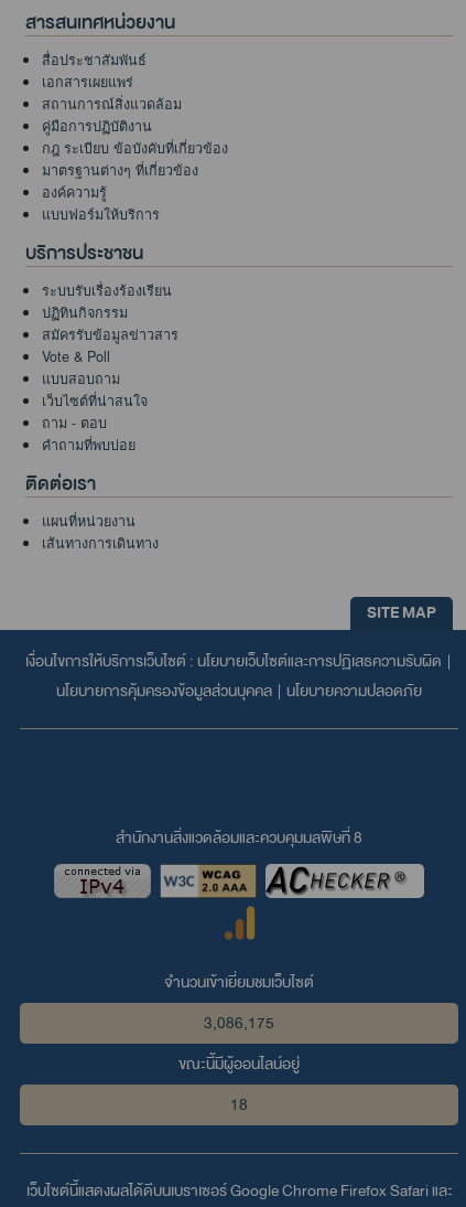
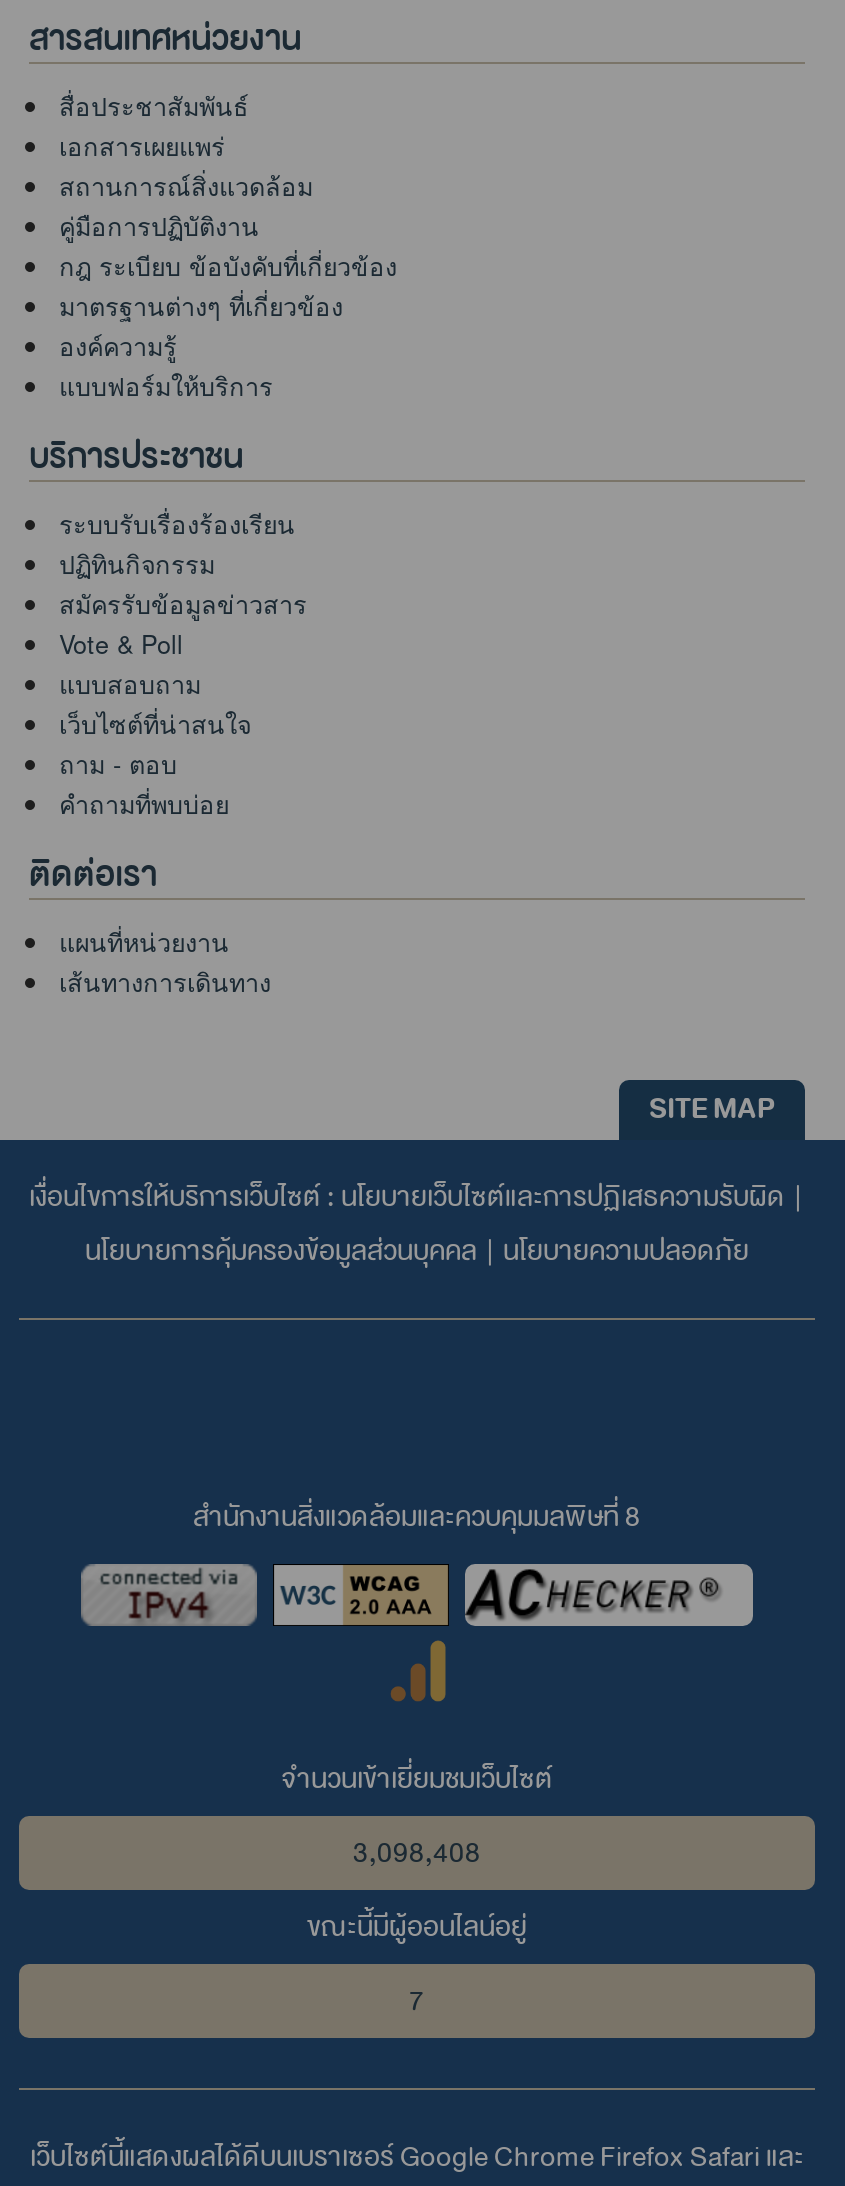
[204,1011,274,1036] 3,086,175 -> [353,1831,481,1877] 3,098,408
[230,1093,248,1118] 18 -> [409,1979,425,2025] 7

